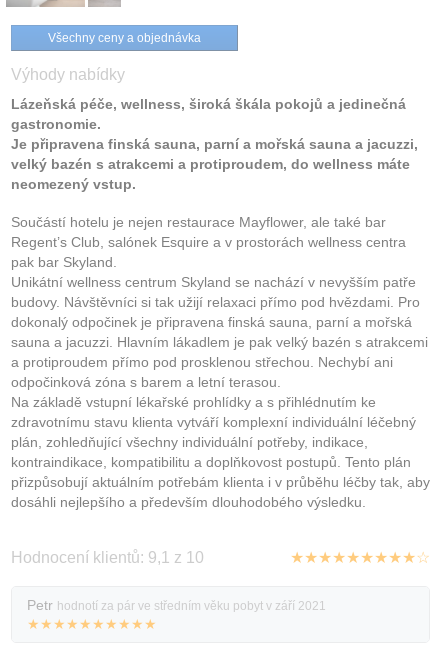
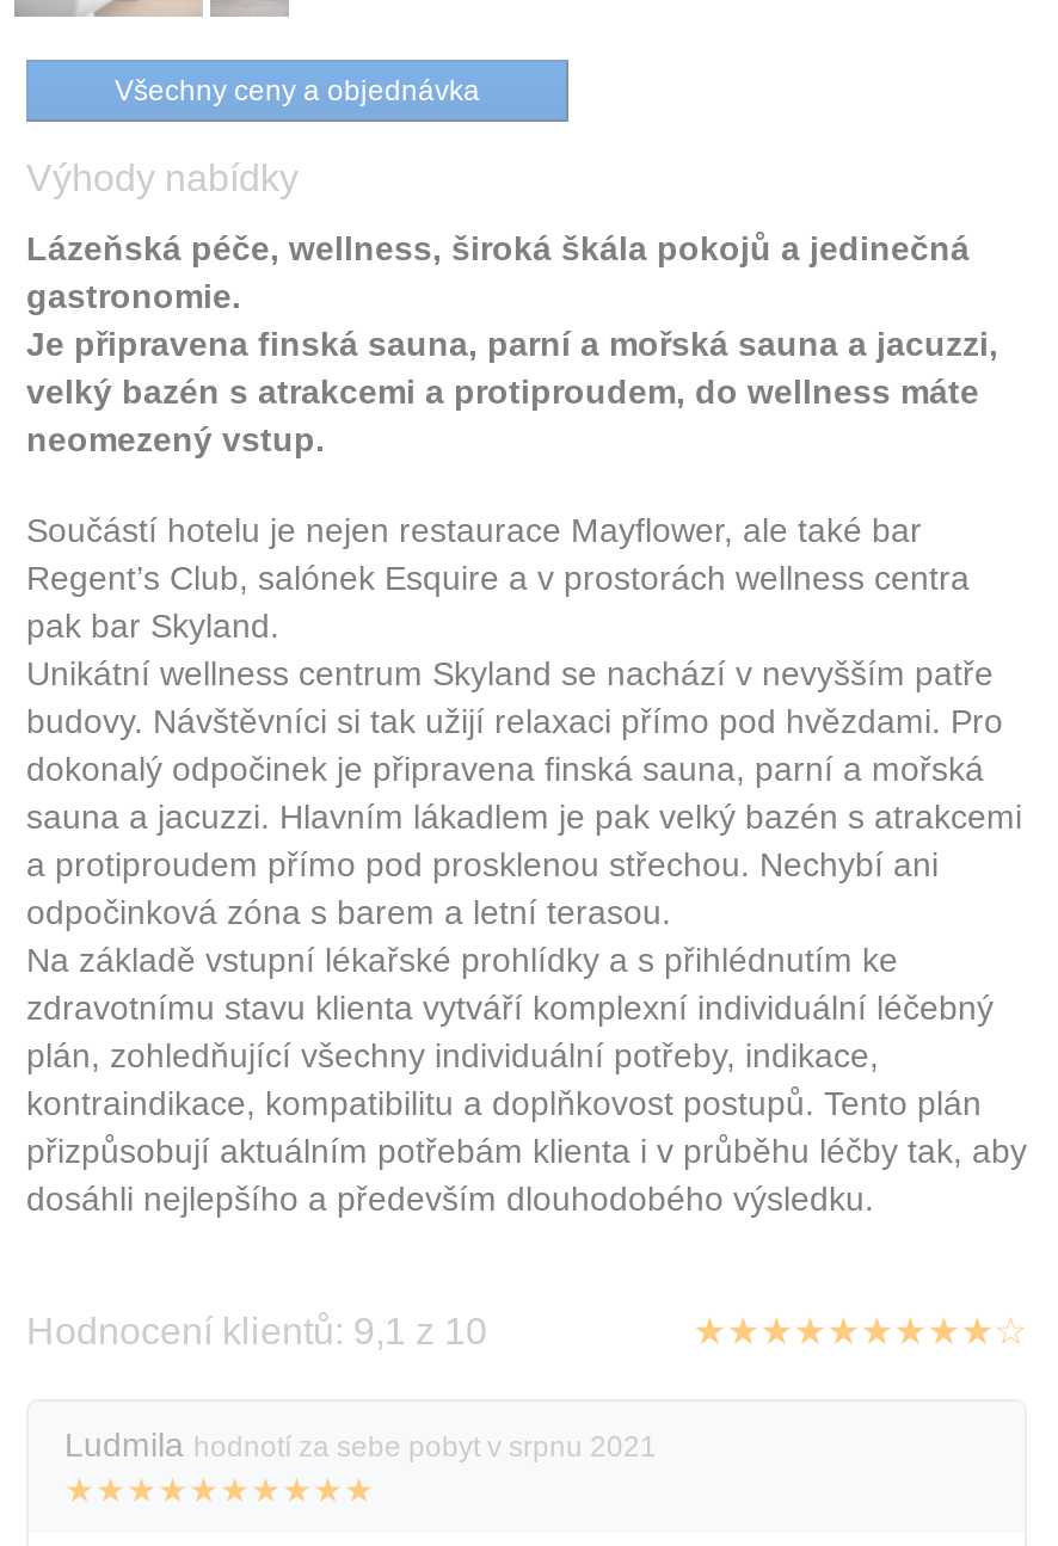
[27,597,326,613] Petr hodnotí za pár ve středním věku pobyt v září 2021 -> [64,1426,657,1464] Ludmila hodnotí za sebe pobyt v srpnu 2021

